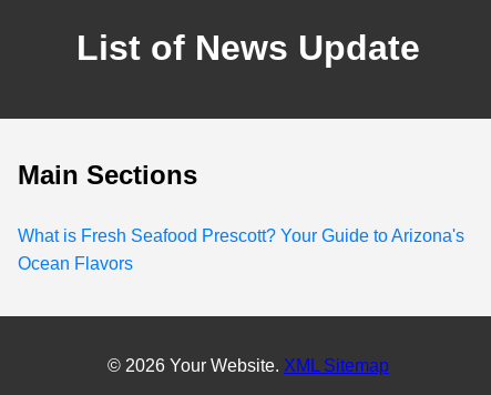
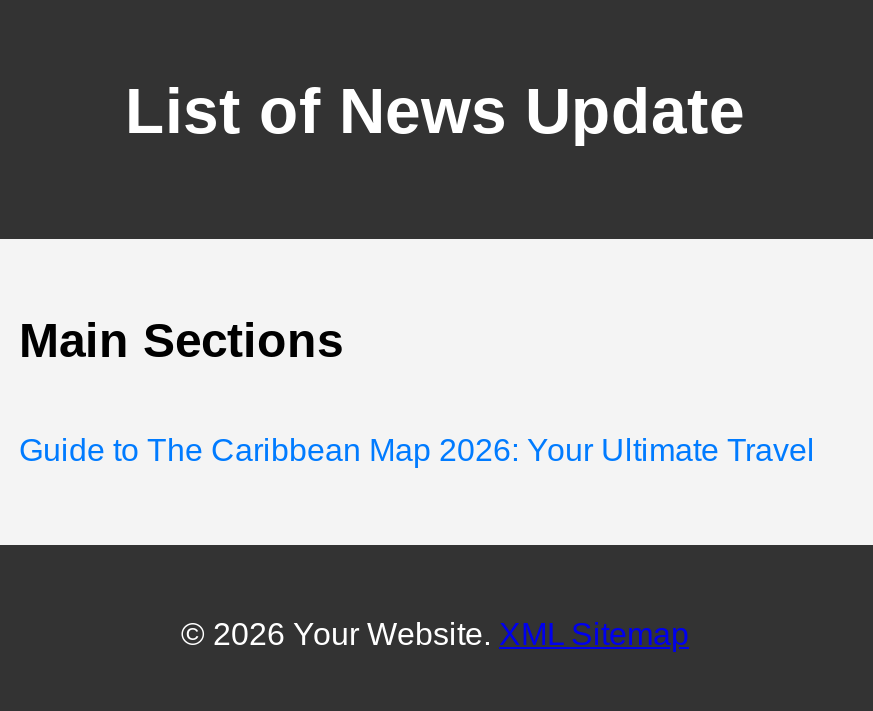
[18,226,464,273] What is Fresh Seafood Prescott? Your Guide to Arizona's | Ocean Flavors -> [19,433,815,467] Guide to The Caribbean Map 2026: Your Ultimate Travel

